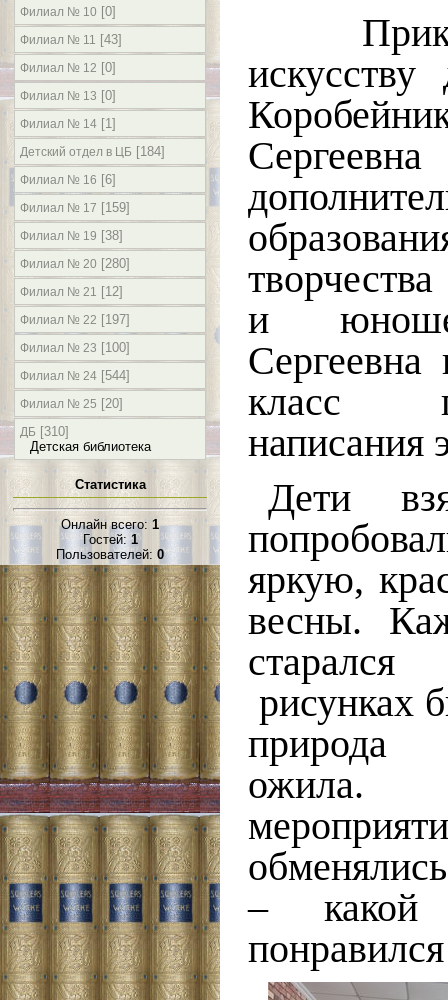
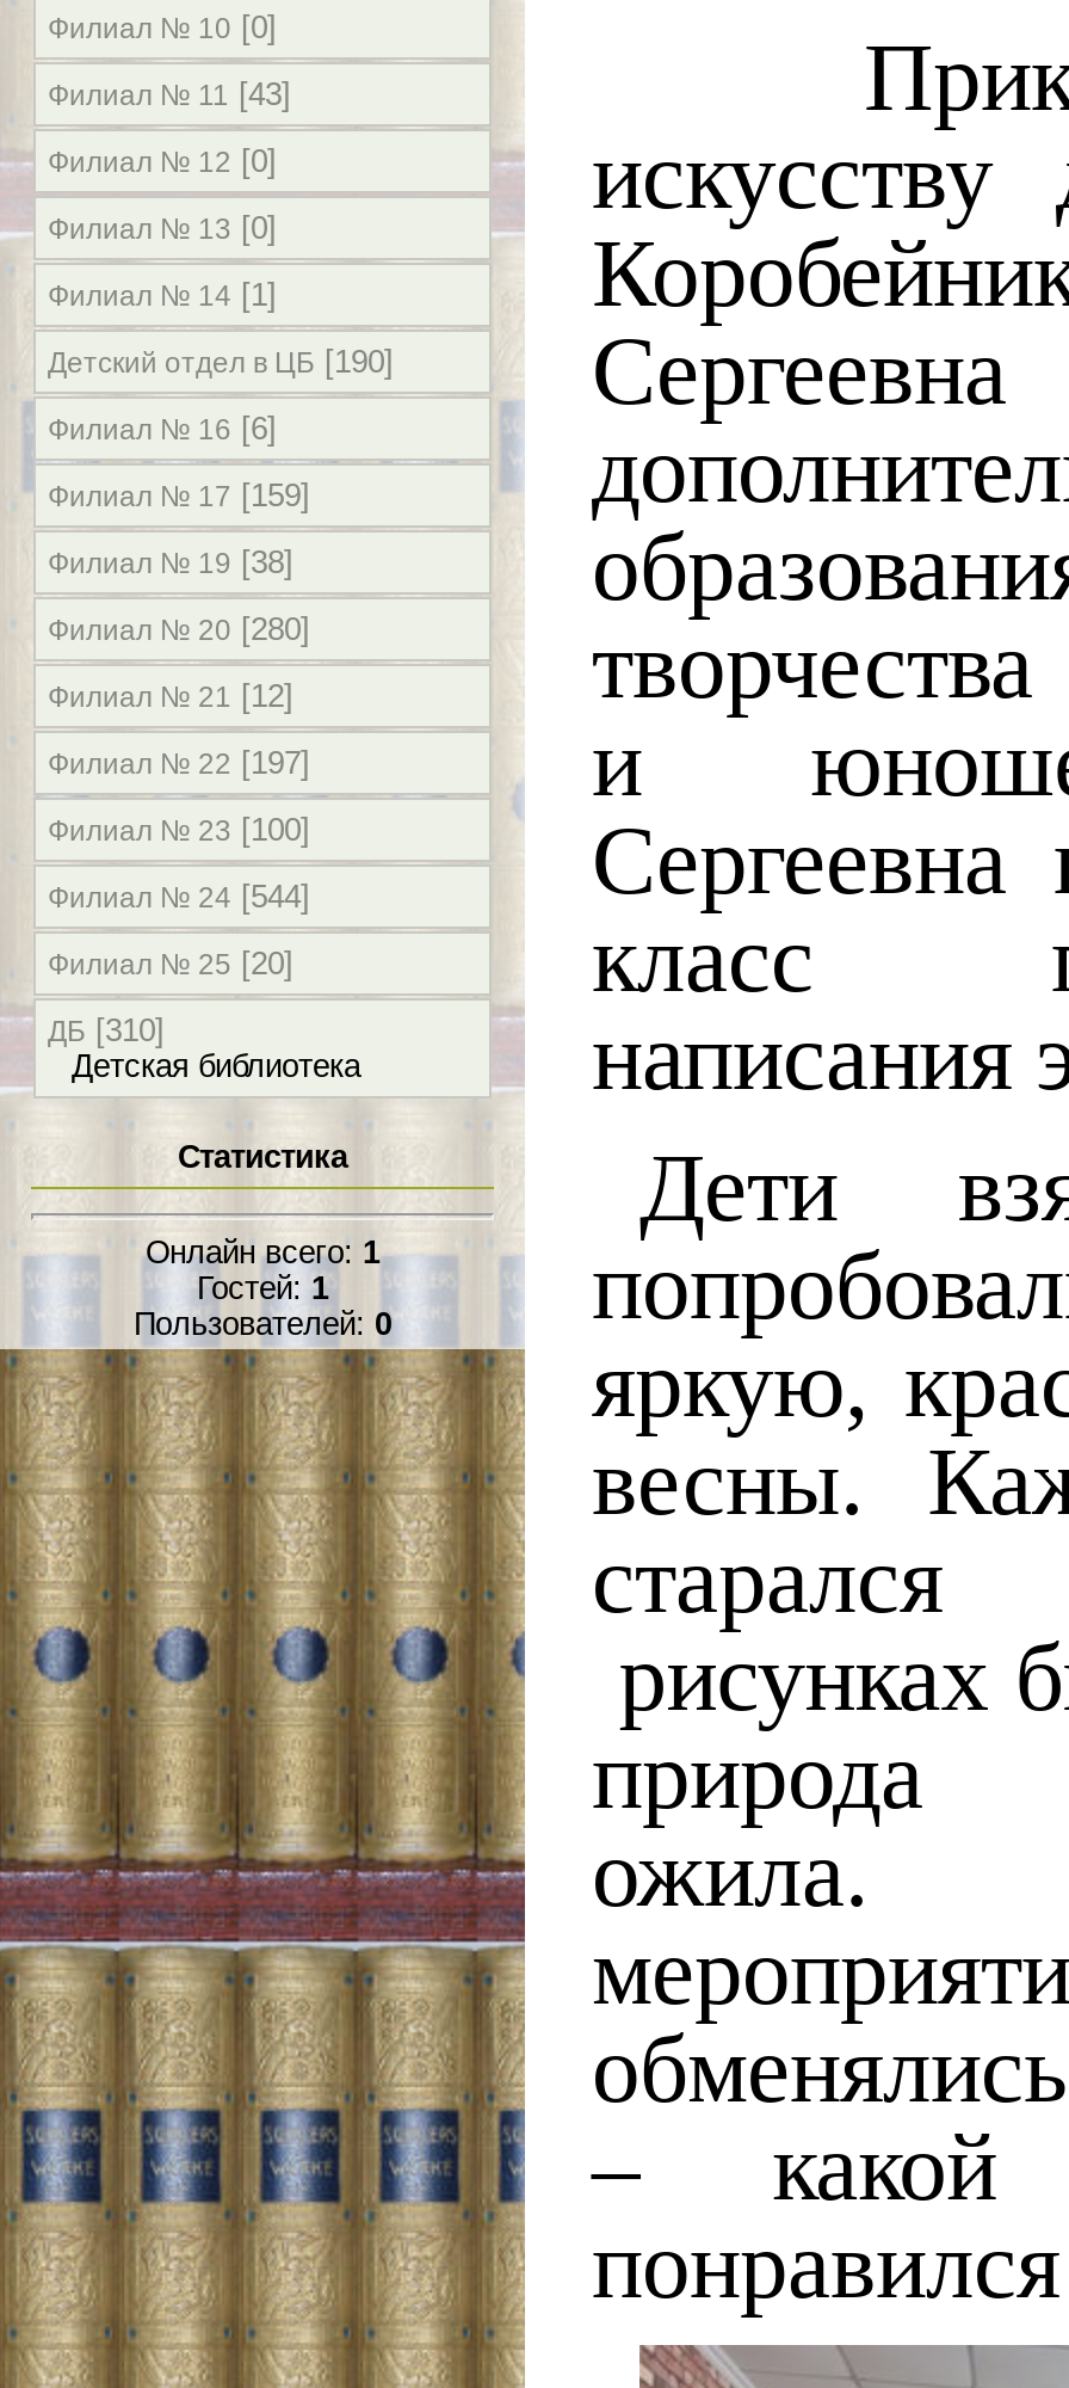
[20,144,165,159] Детский отдел в ЦБ [184] -> [48,344,394,380] Детский отдел в ЦБ [190]

